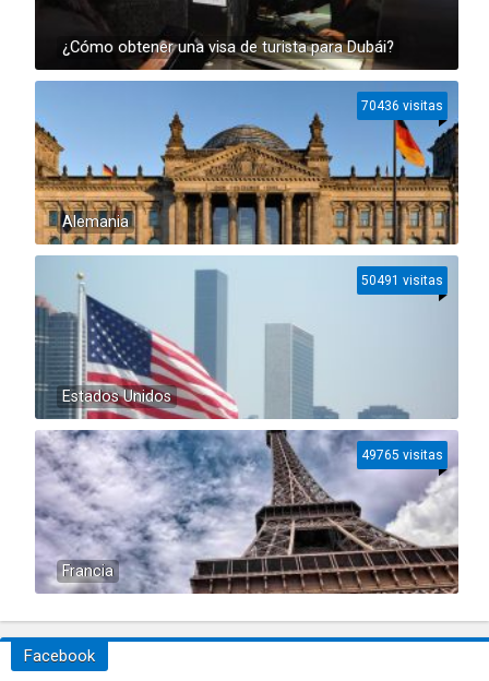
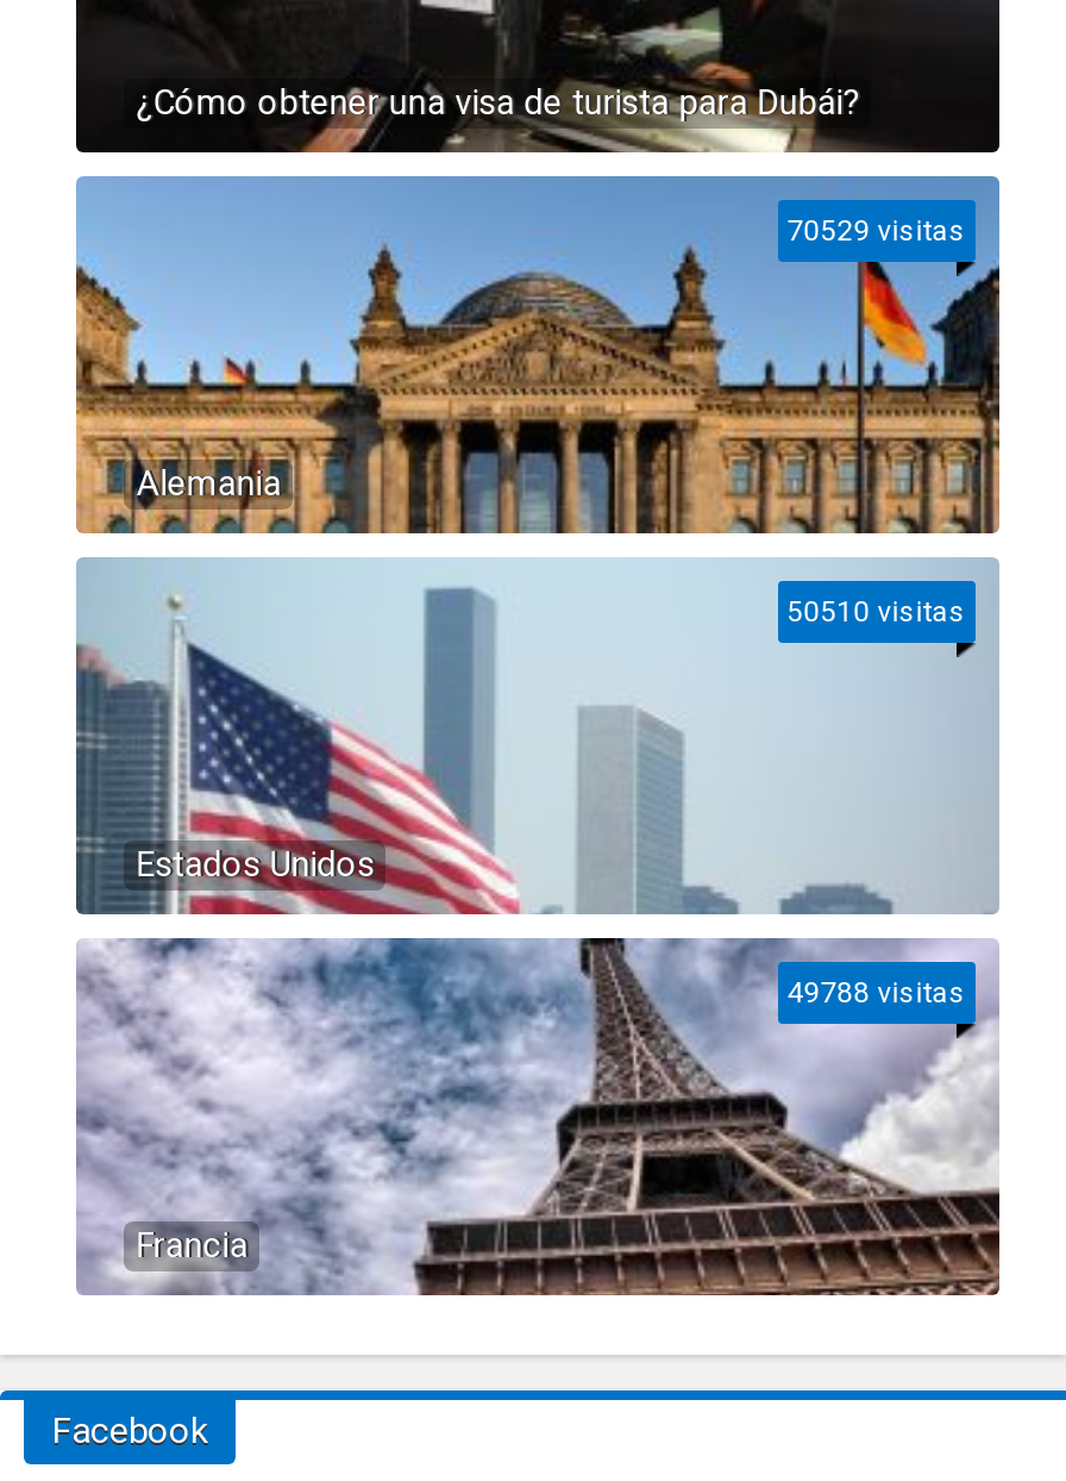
[361,98,443,113] 70436 visitas -> [787,214,966,248] 70529 visitas
[361,273,443,288] 50491 visitas -> [787,595,966,629] 50510 visitas
[361,447,443,463] 49765 visitas -> [787,976,966,1010] 49788 visitas

